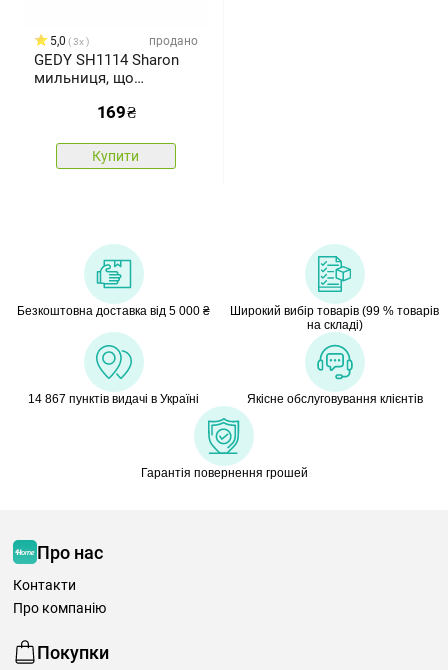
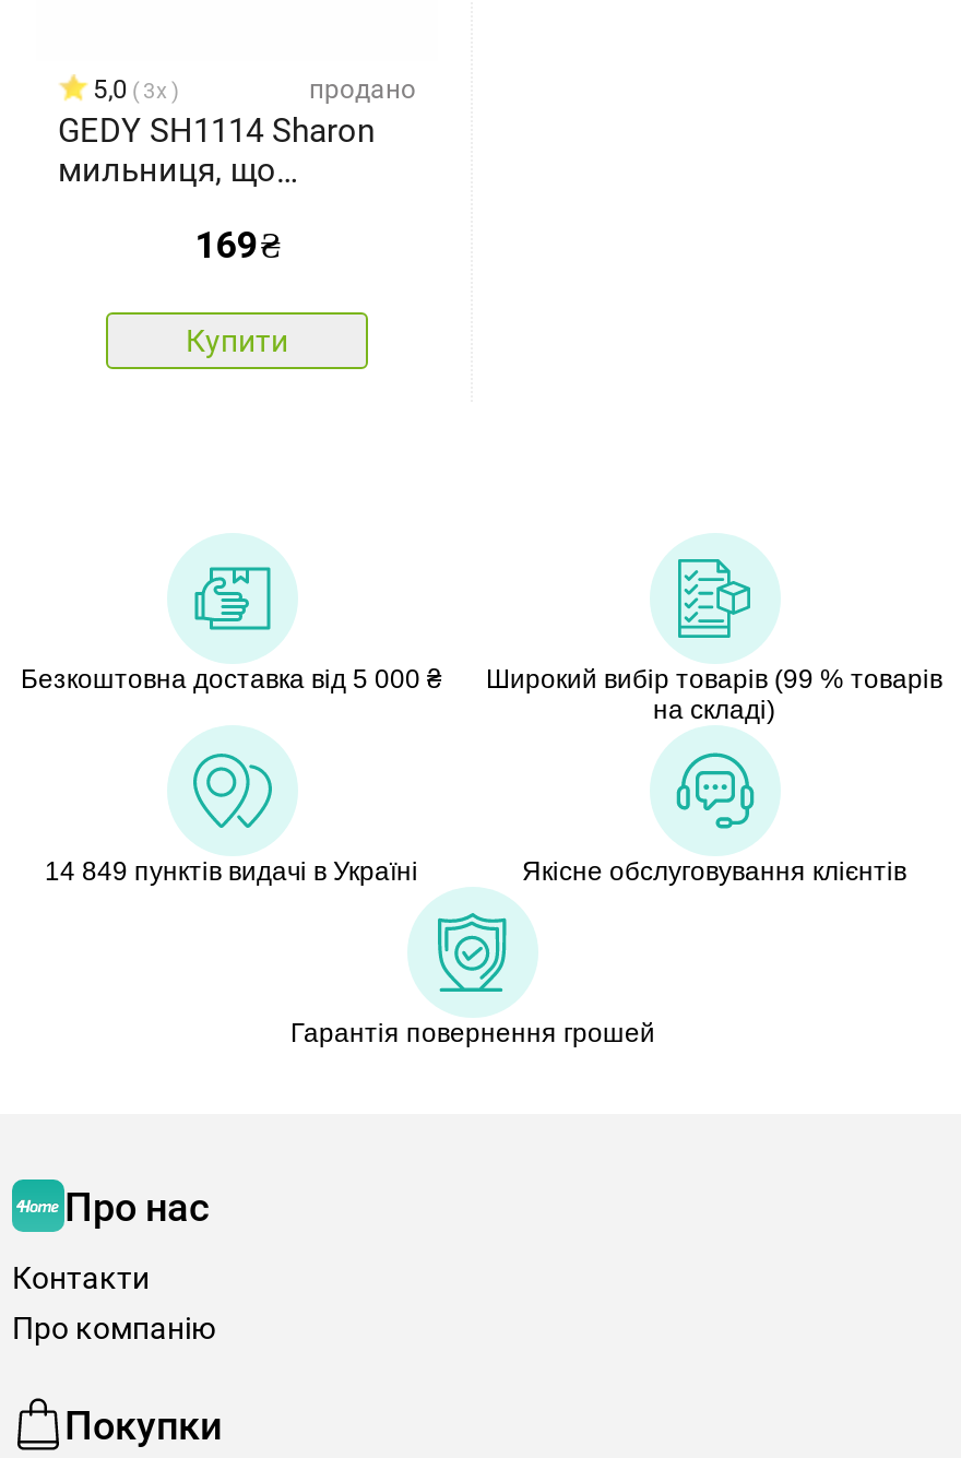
[28,392,199,406] 14 867 пунктів видачі в Україні -> [45,857,418,887] 14 849 пунктів видачі в Україні

